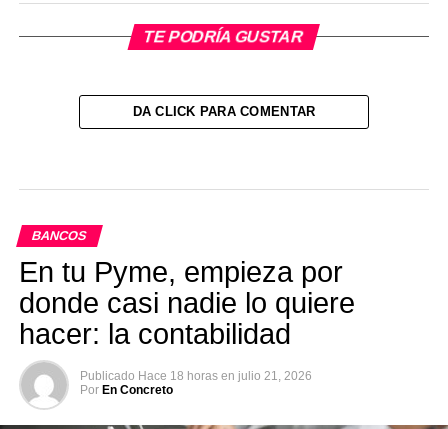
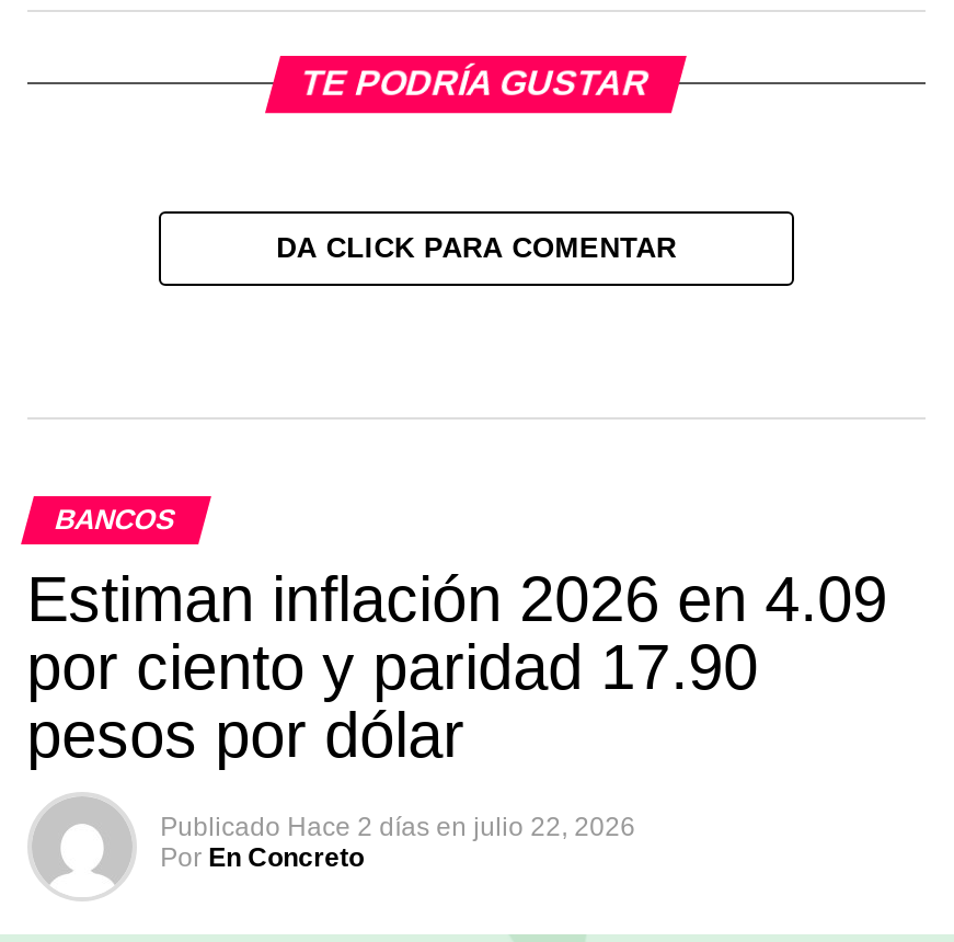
[19,256,355,350] En tu Pyme, empieza por | donde casi nadie lo quiere | hacer: la contabilidad -> [27,563,888,769] Estiman inflación 2026 en 4.09 | por ciento y paridad 17.90 | pesos por dólar
[80,369,312,383] Publicado Hace 18 horas en julio 21, 2026 -> [160,811,636,841] Publicado Hace 2 días en julio 22, 2026

